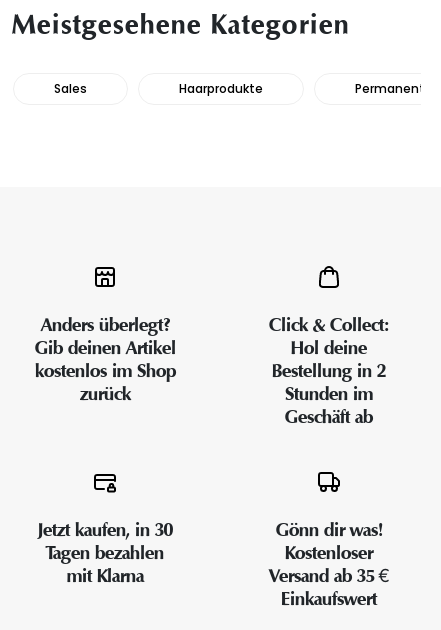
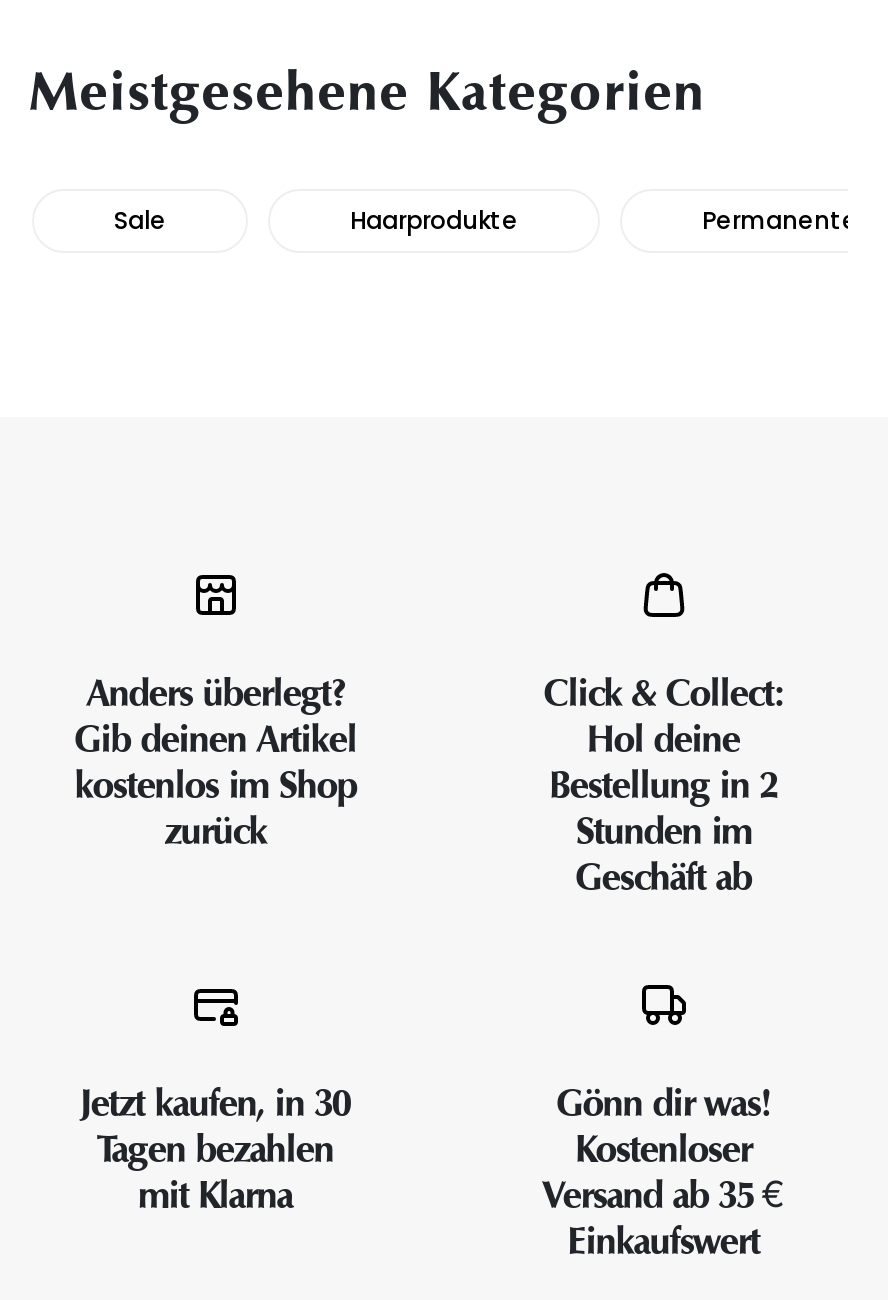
[54,80,87,97] Sales -> [114,203,166,237] Sale

